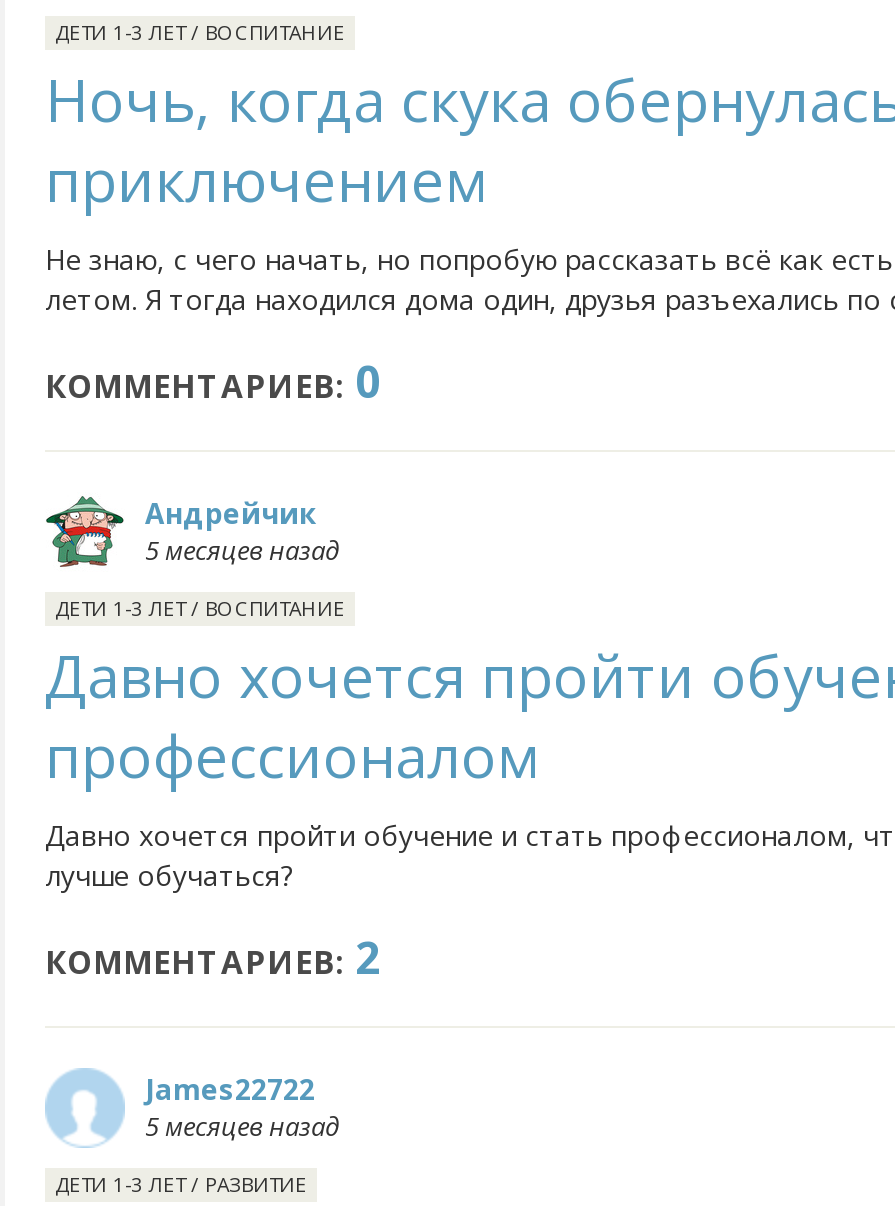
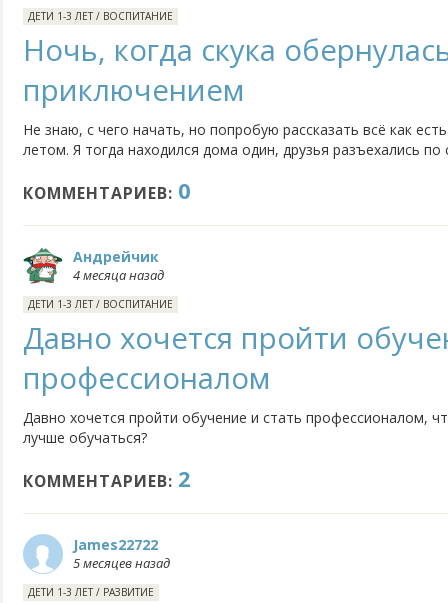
[145,532,339,568] 5 месяцев назад -> [73,266,164,284] 4 месяца назад

